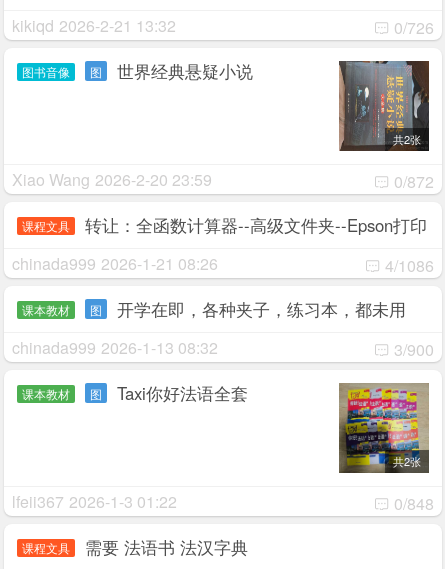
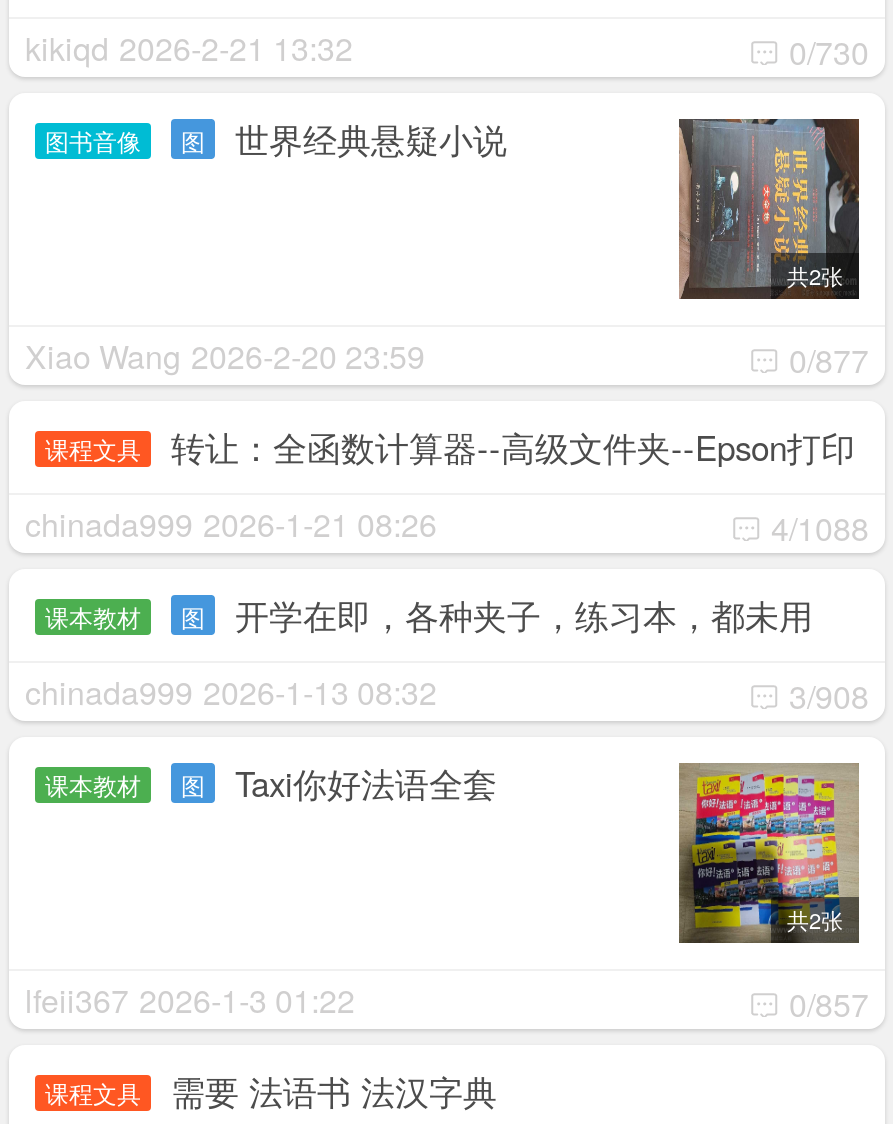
[390,16,434,39] 0/726 -> [781,29,869,75] 0/730
[390,170,434,193] 0/872 -> [781,337,869,383] 0/877
[381,254,434,277] 4/1086 -> [763,505,869,551] 4/1088
[390,338,434,361] 3/900 -> [781,673,869,719] 3/908
[390,492,434,515] 0/848 -> [781,981,869,1027] 0/857

